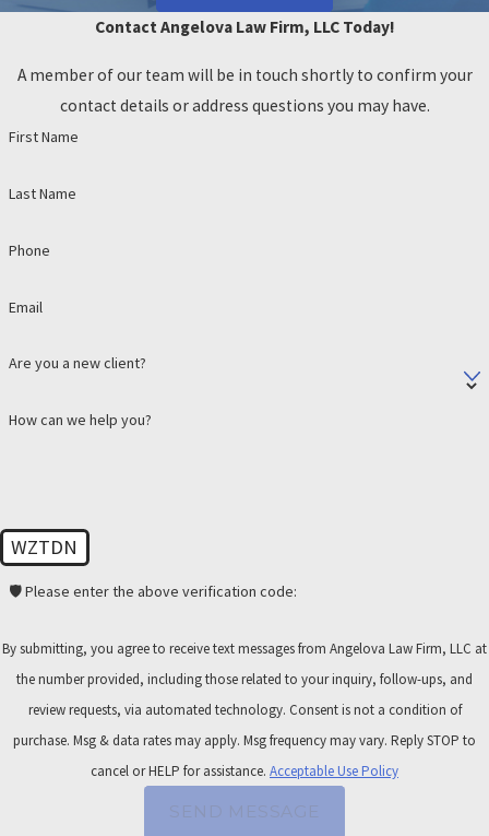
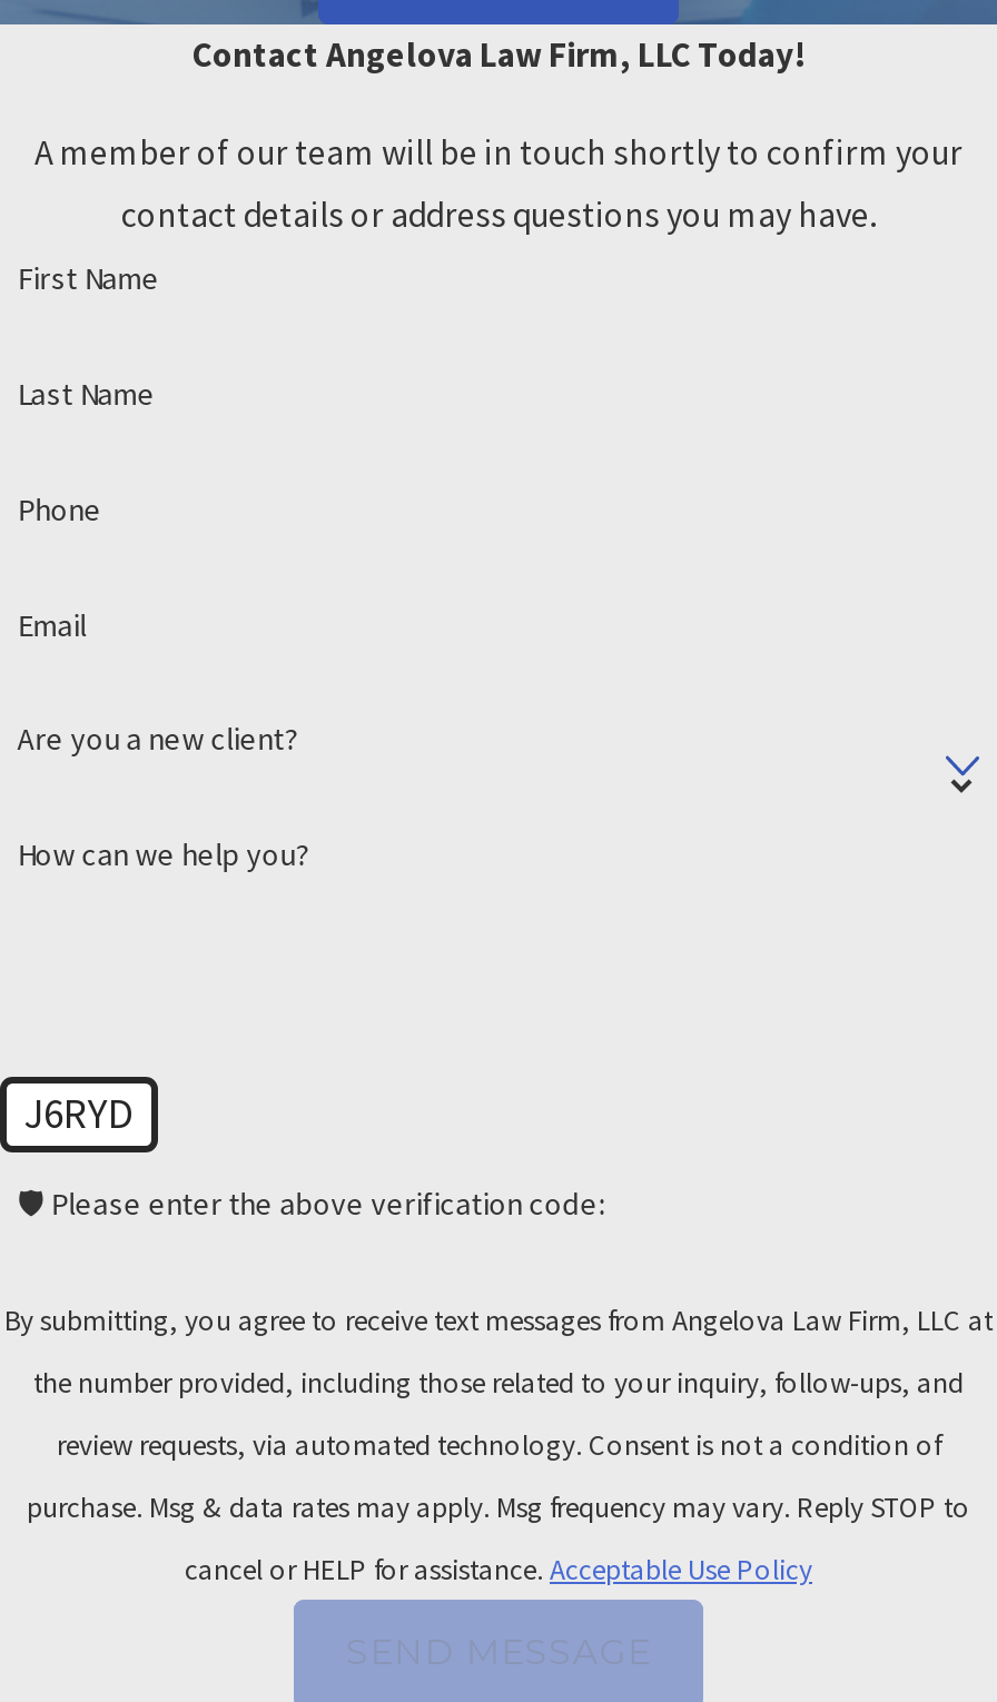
[11,534,78,559] WZTDN -> [23,1088,135,1139] J6RYD

